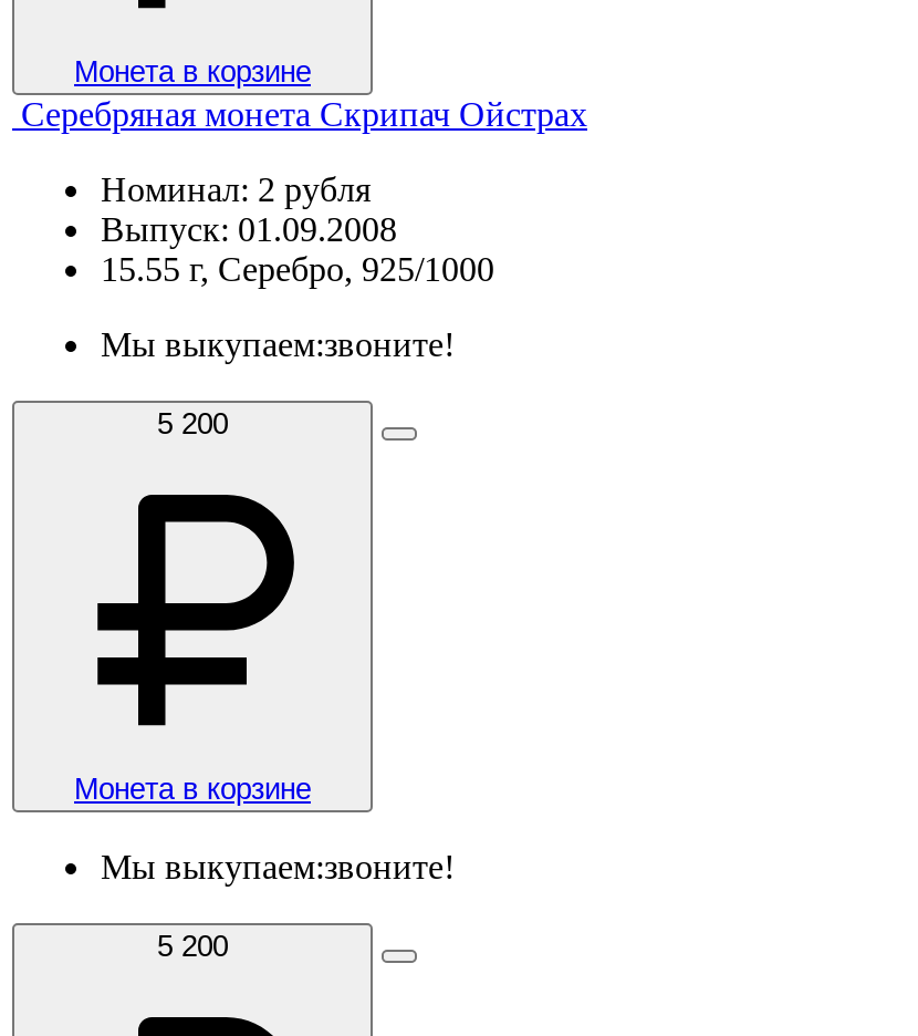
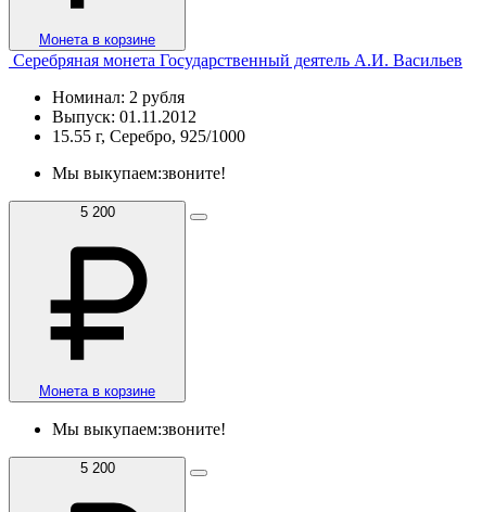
[21,95,587,132] Серебряная монета Скрипач Ойстрах -> [13,51,462,69] Серебряная монета Государственный деятель А.И. Васильев
[101,210,397,247] Выпуск: 01.09.2008 -> [52,107,196,126] Выпуск: 01.11.2012

